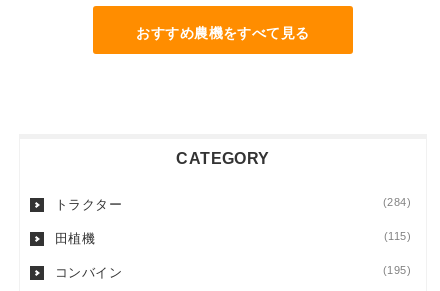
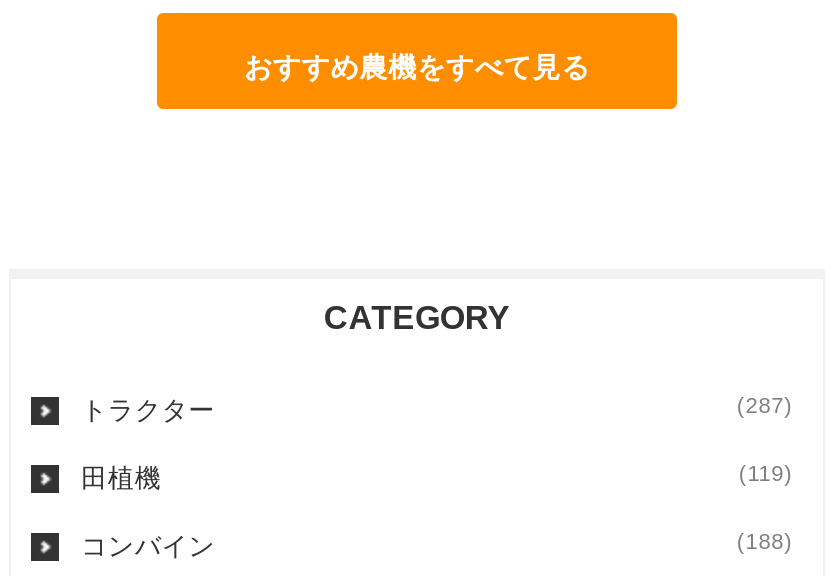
[383,196,411,208] (284) -> [737,393,793,417] (287)
[384,230,411,242] (115) -> [739,461,793,485] (119)
[383,264,411,276] (195) -> [737,529,793,553] (188)

